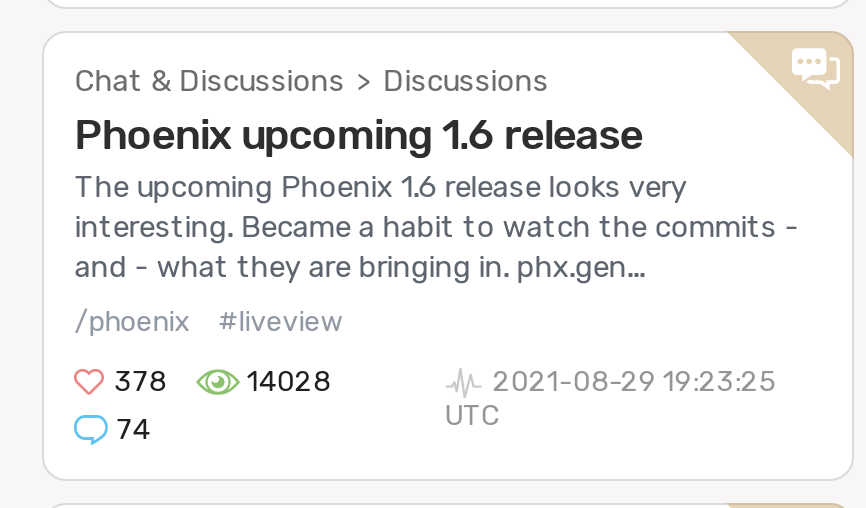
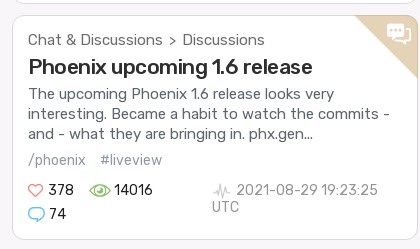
[247,364,331,398] 14028 -> [114,182,153,199] 14016

